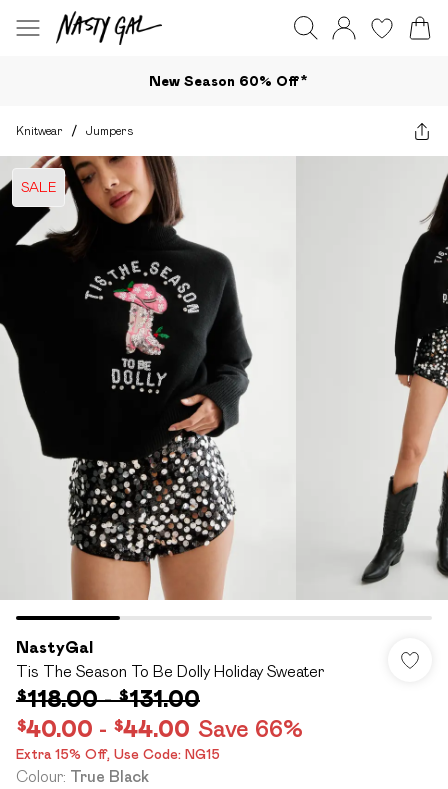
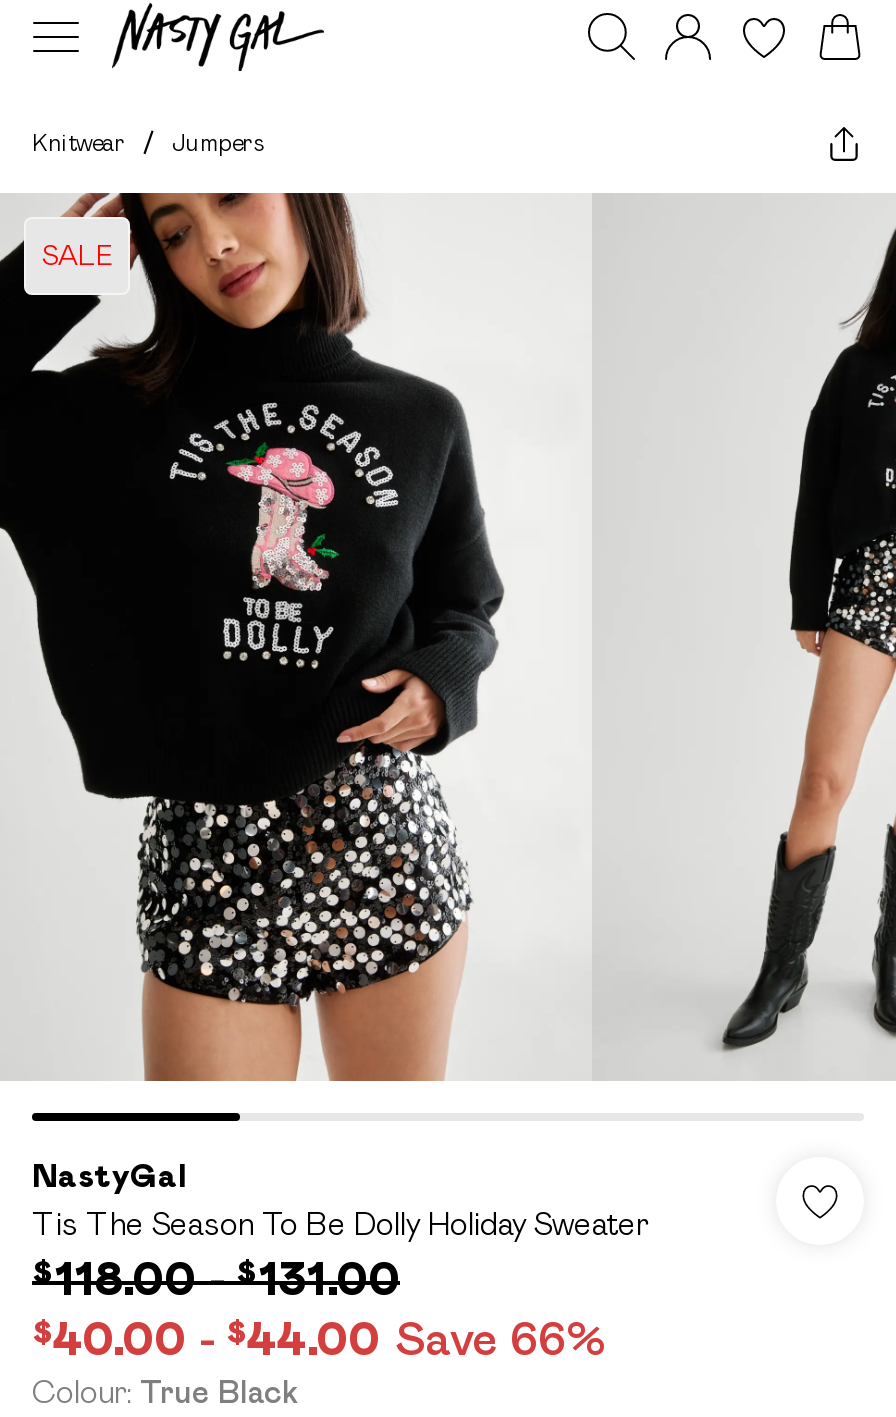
[148,72,307,88] New Season 60% Off* -> none
[16,746,220,762] Extra 15% Off, Use Code: NG15 -> none

